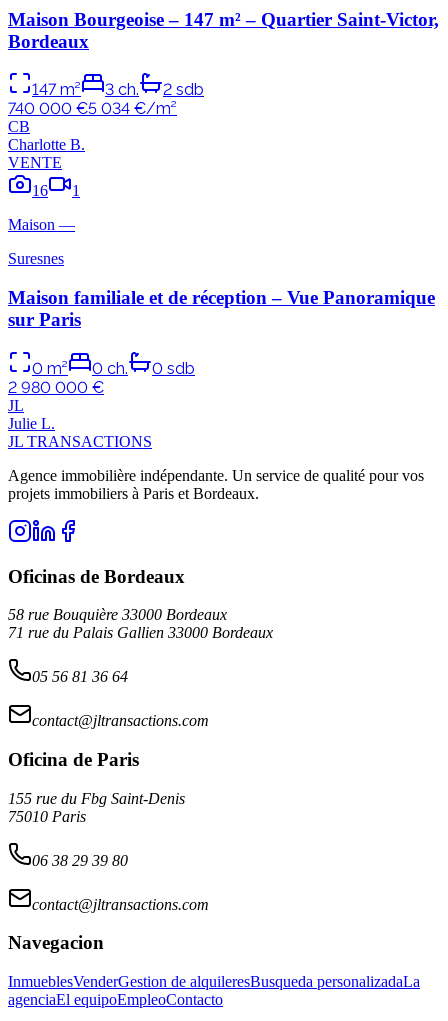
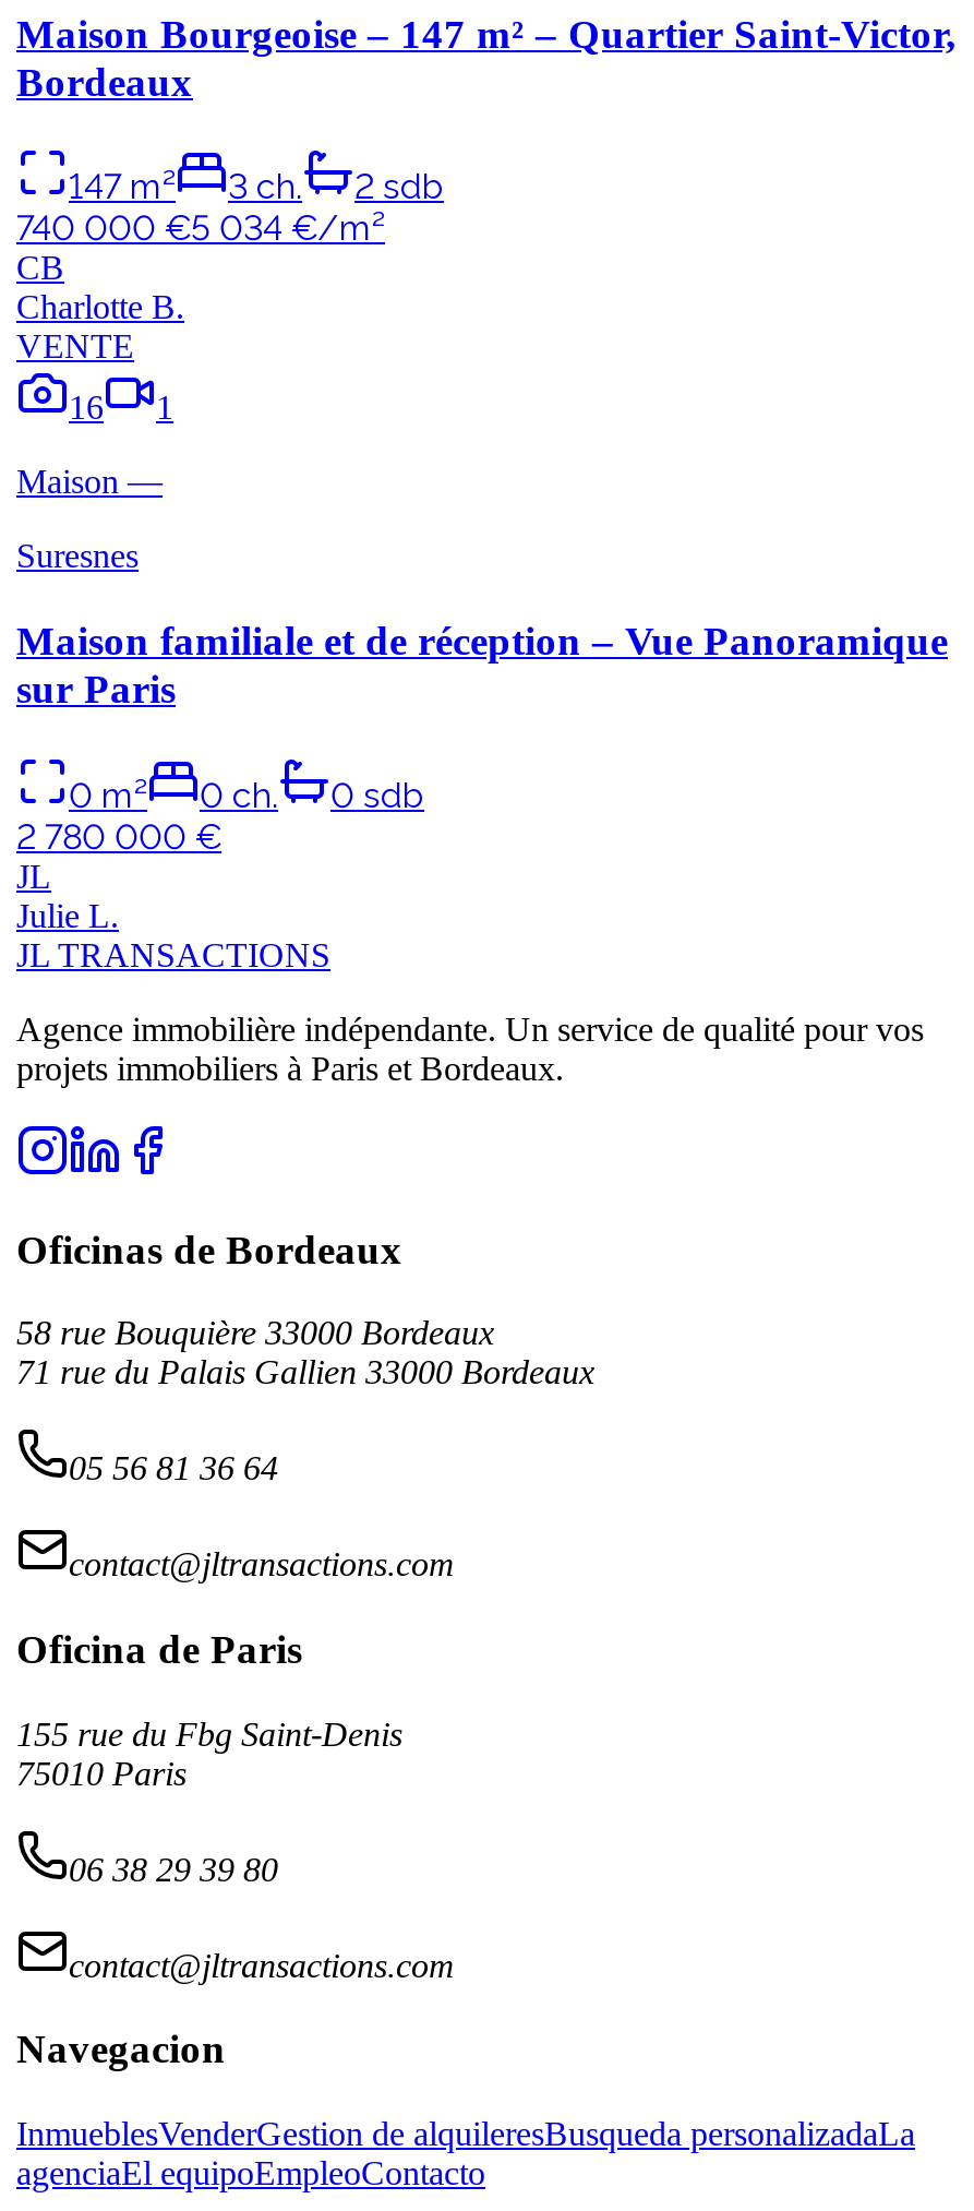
[8,378,104,397] 2 980 000 € -> [16,816,221,858] 2 780 000 €

